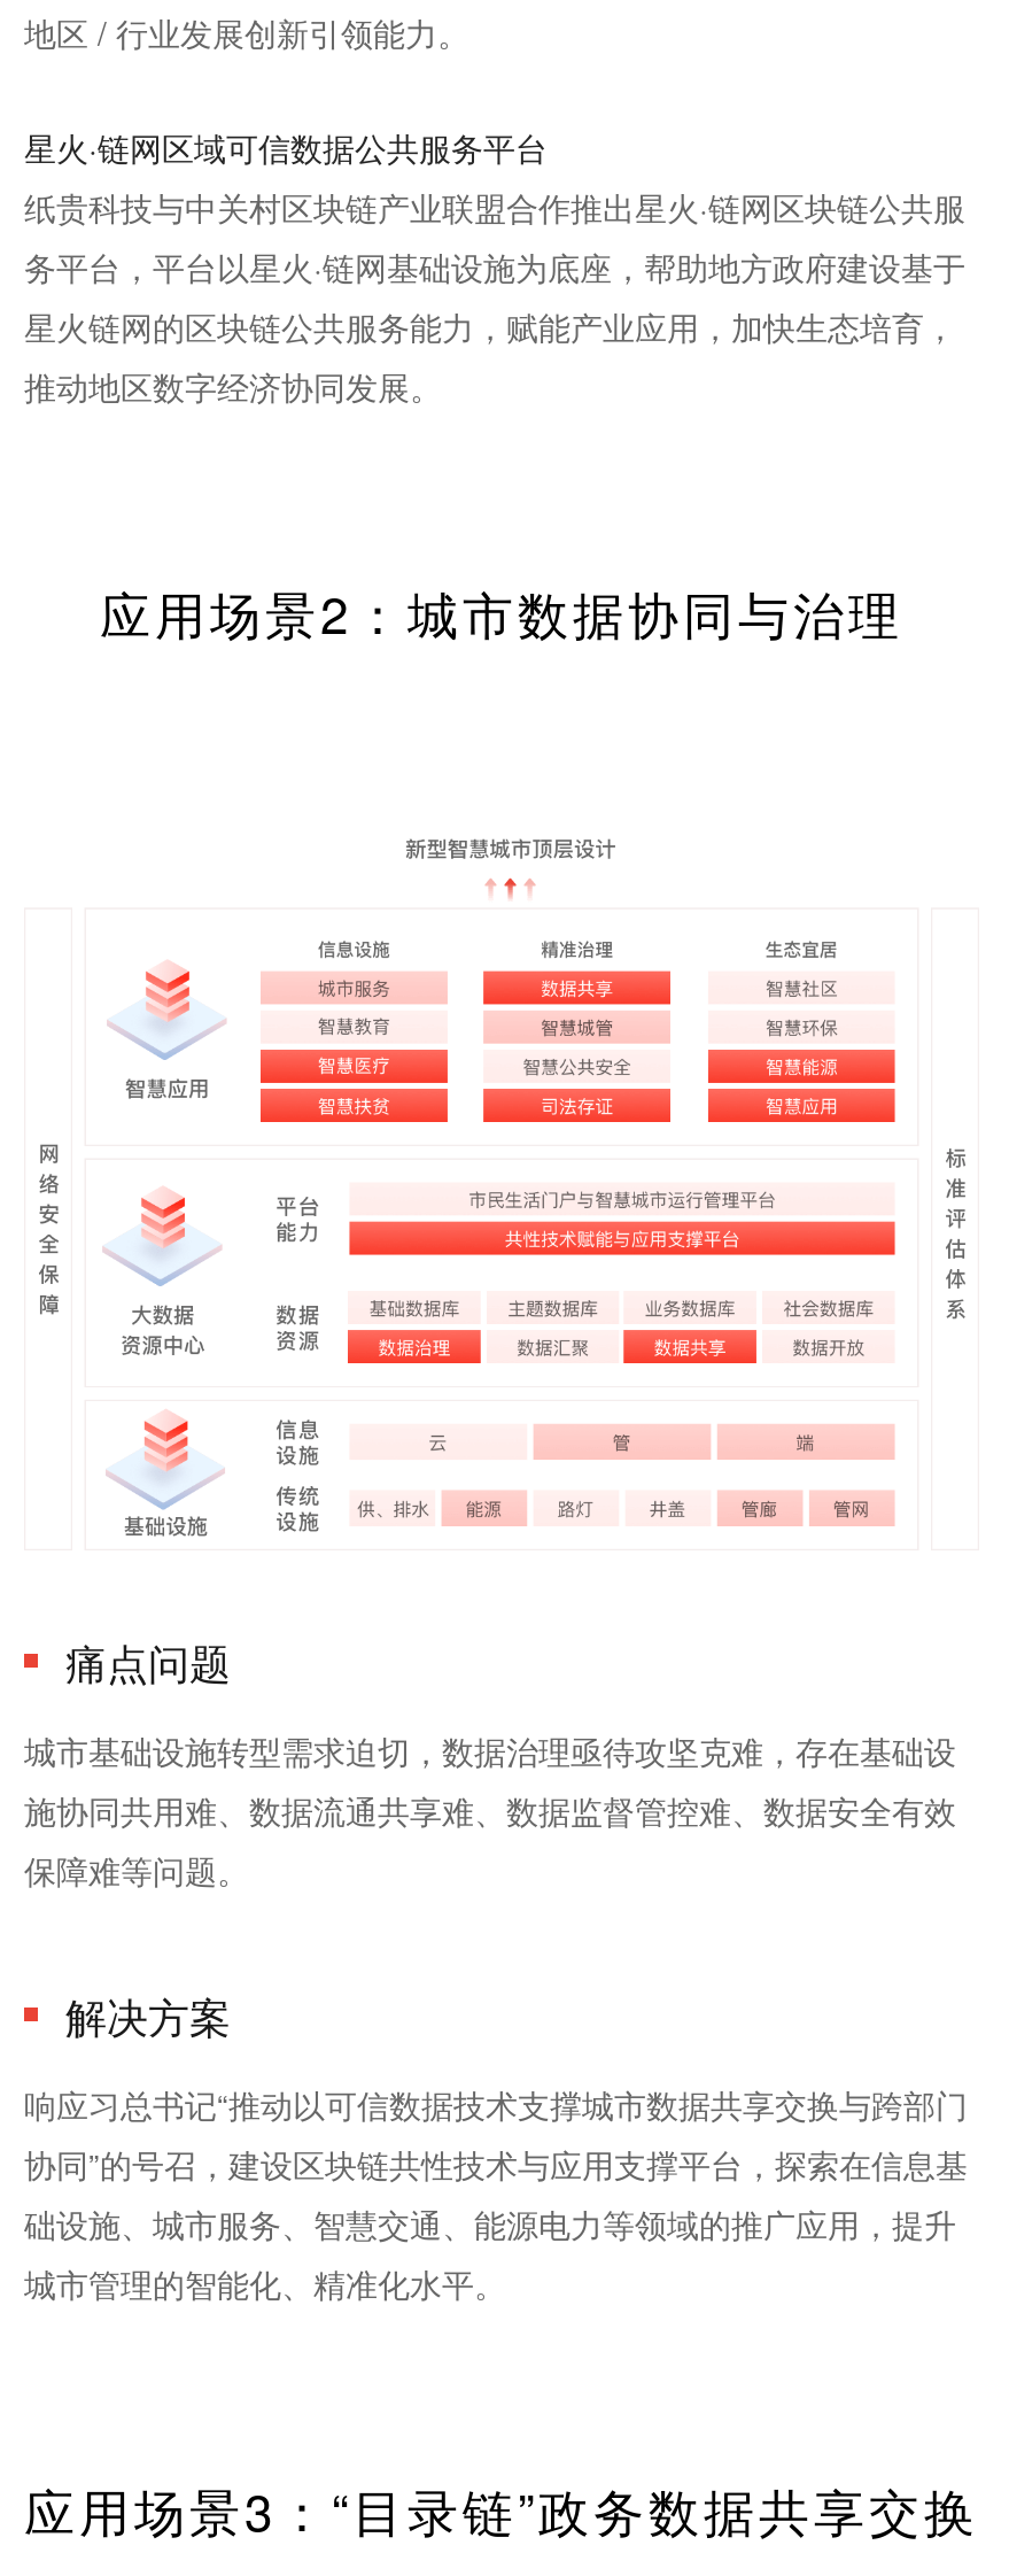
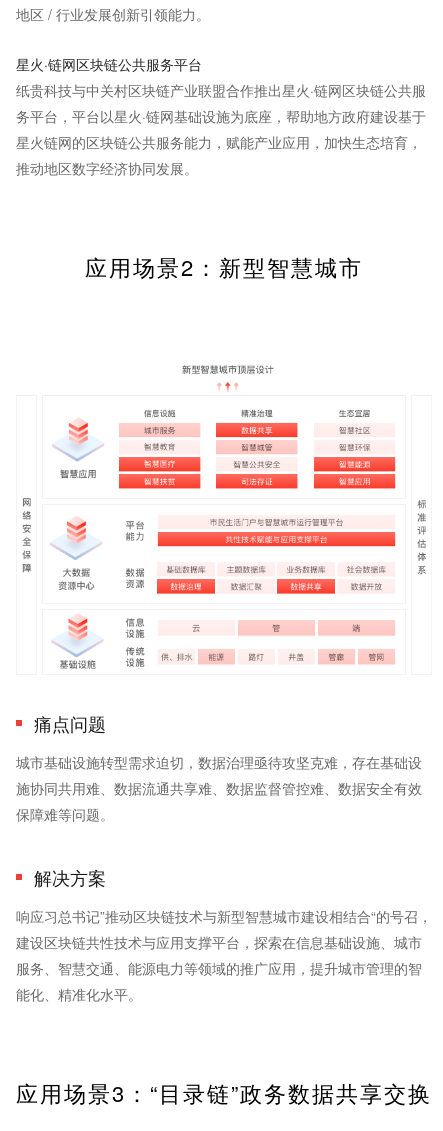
[24,124,548,170] 星火·链网区域可信数据公共服务平台 -> [16,54,202,74] 星火·链网区块链公共服务平台
[100,577,903,648] 应用场景2：城市数据协同与治理 -> [85,251,363,282] 应用场景2：新型智慧城市
[24,2081,968,2306] 响应习总书记“推动以可信数据技术支撑城市数据共享交换与跨部门 | 协同”的号召，建设区块链共性技术与应用支撑平台，探索在信息基 | 础设施、城市服务、智慧交通、能源电力等领域的推广应用，提升 | 城市管理的智能化、精准化水平。 -> [16,906,432,1004] 响应习总书记”推动区块链技术与新型智慧城市建设相结合“的号召， | 建设区块链共性技术与应用支撑平台，探索在信息基础设施、城市 | 服务、智慧交通、能源电力等领域的推广应用，提升城市管理的智 | 能化、精准化水平。

